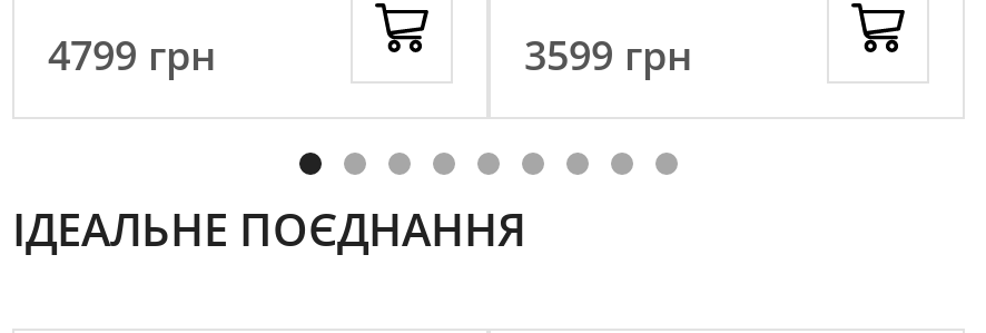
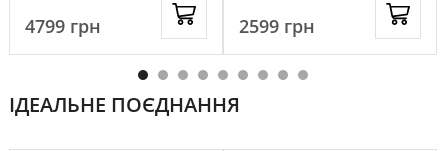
[524,27,693,80] 3599 грн -> [239,14,315,38] 2599 грн

